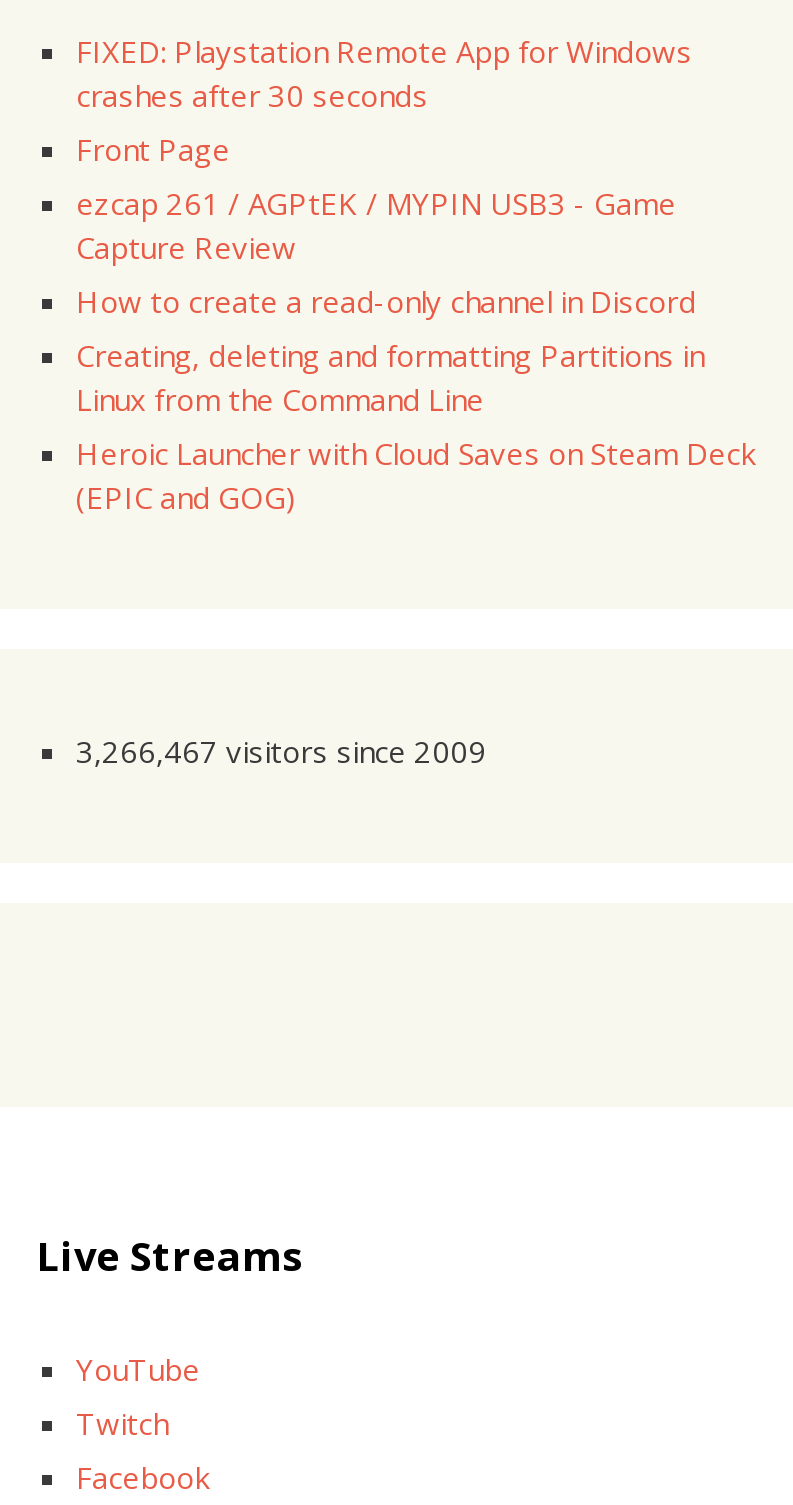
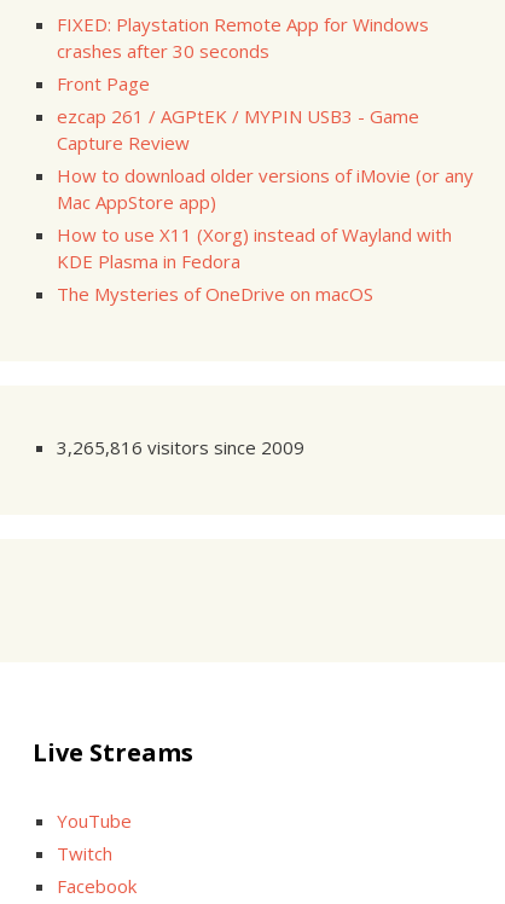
[76,280,754,516] How to create a read-only channel in Discord | Creating, deleting and formatting Partitions in | Linux from the Command Line | Heroic Launcher with Cloud Saves on Steam Deck | (EPIC and GOG) -> [57,163,474,305] How to download older versions of iMovie (or any | Mac AppStore app) | How to use X11 (Xorg) instead of Wayland with | KDE Plasma in Fedora | The Mysteries of OneDrive on macOS
[76,730,486,770] 3,266,467 visitors since 2009 -> [57,435,304,459] 3,265,816 visitors since 2009

